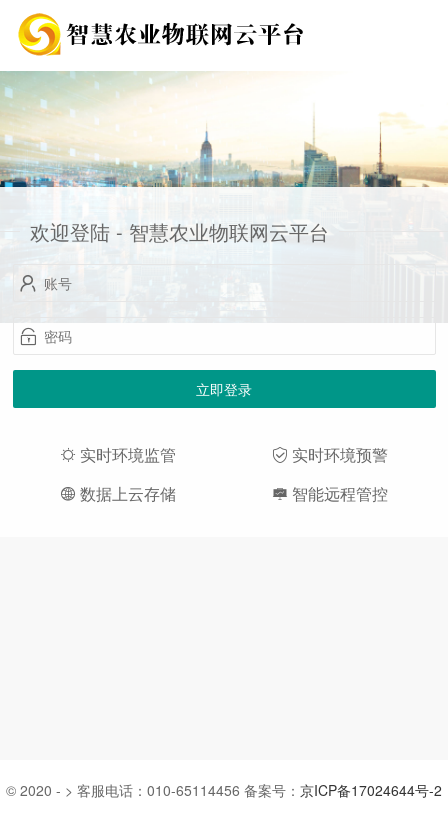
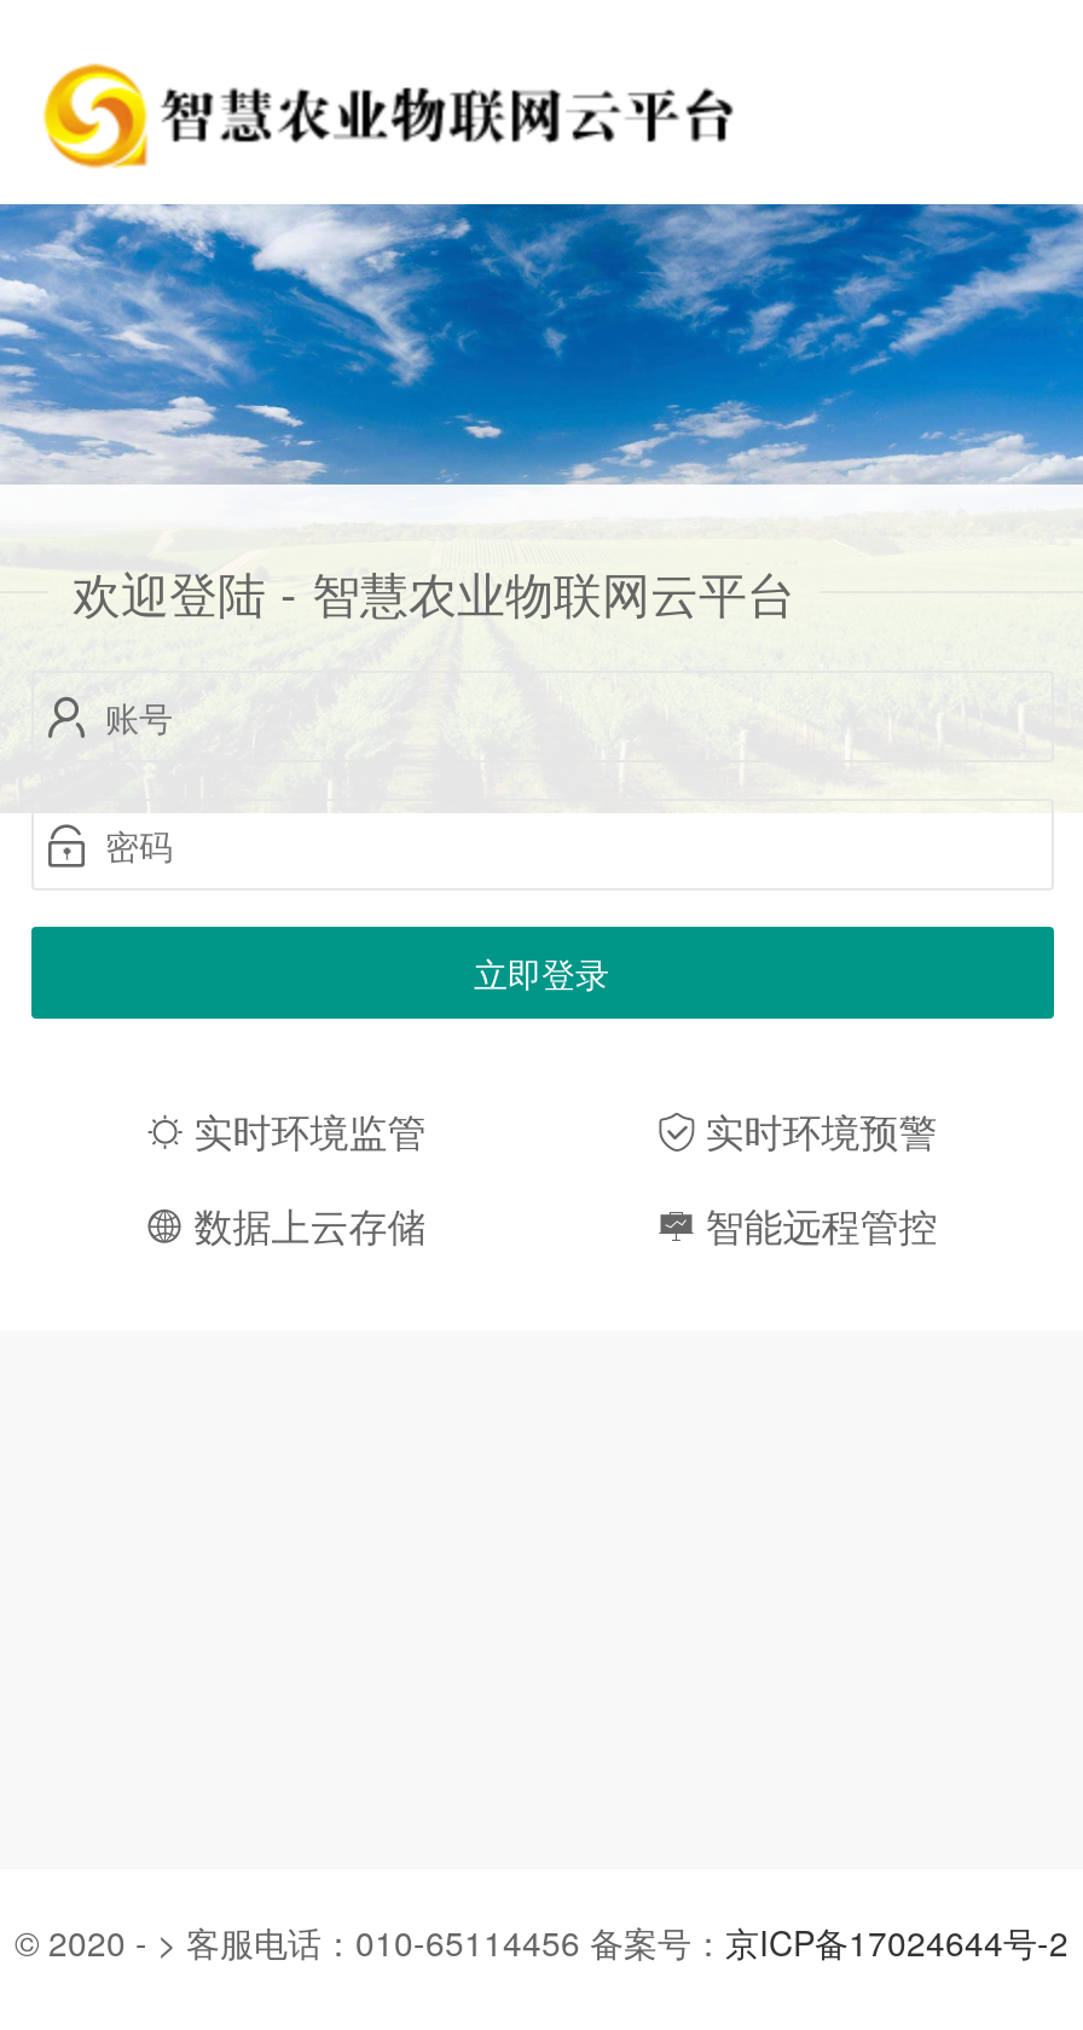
[3,71,445,188] [image] -> [7,202,1076,487] [image]

